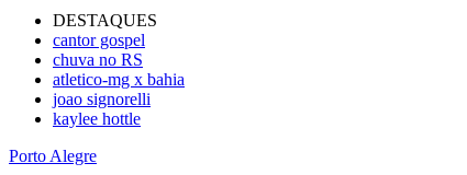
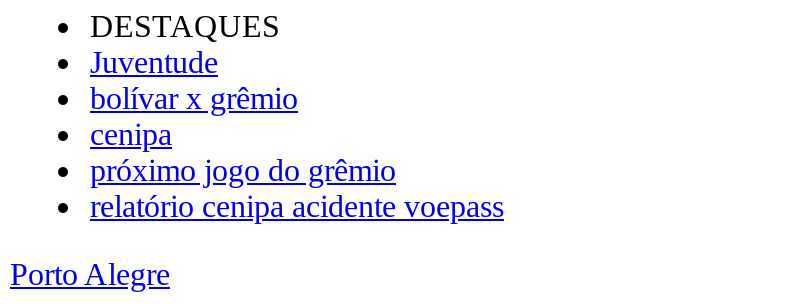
[53,31,185,128] cantor gospel | chuva no RS | atletico-mg x bahia | joao signorelli | kaylee hottle -> [90,45,504,223] Juventude | bolívar x grêmio | cenipa | próximo jogo do grêmio | relatório cenipa acidente voepass

